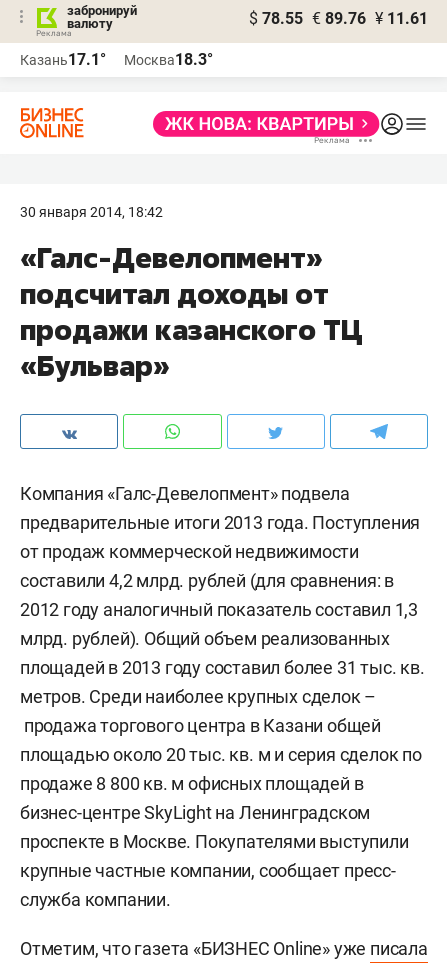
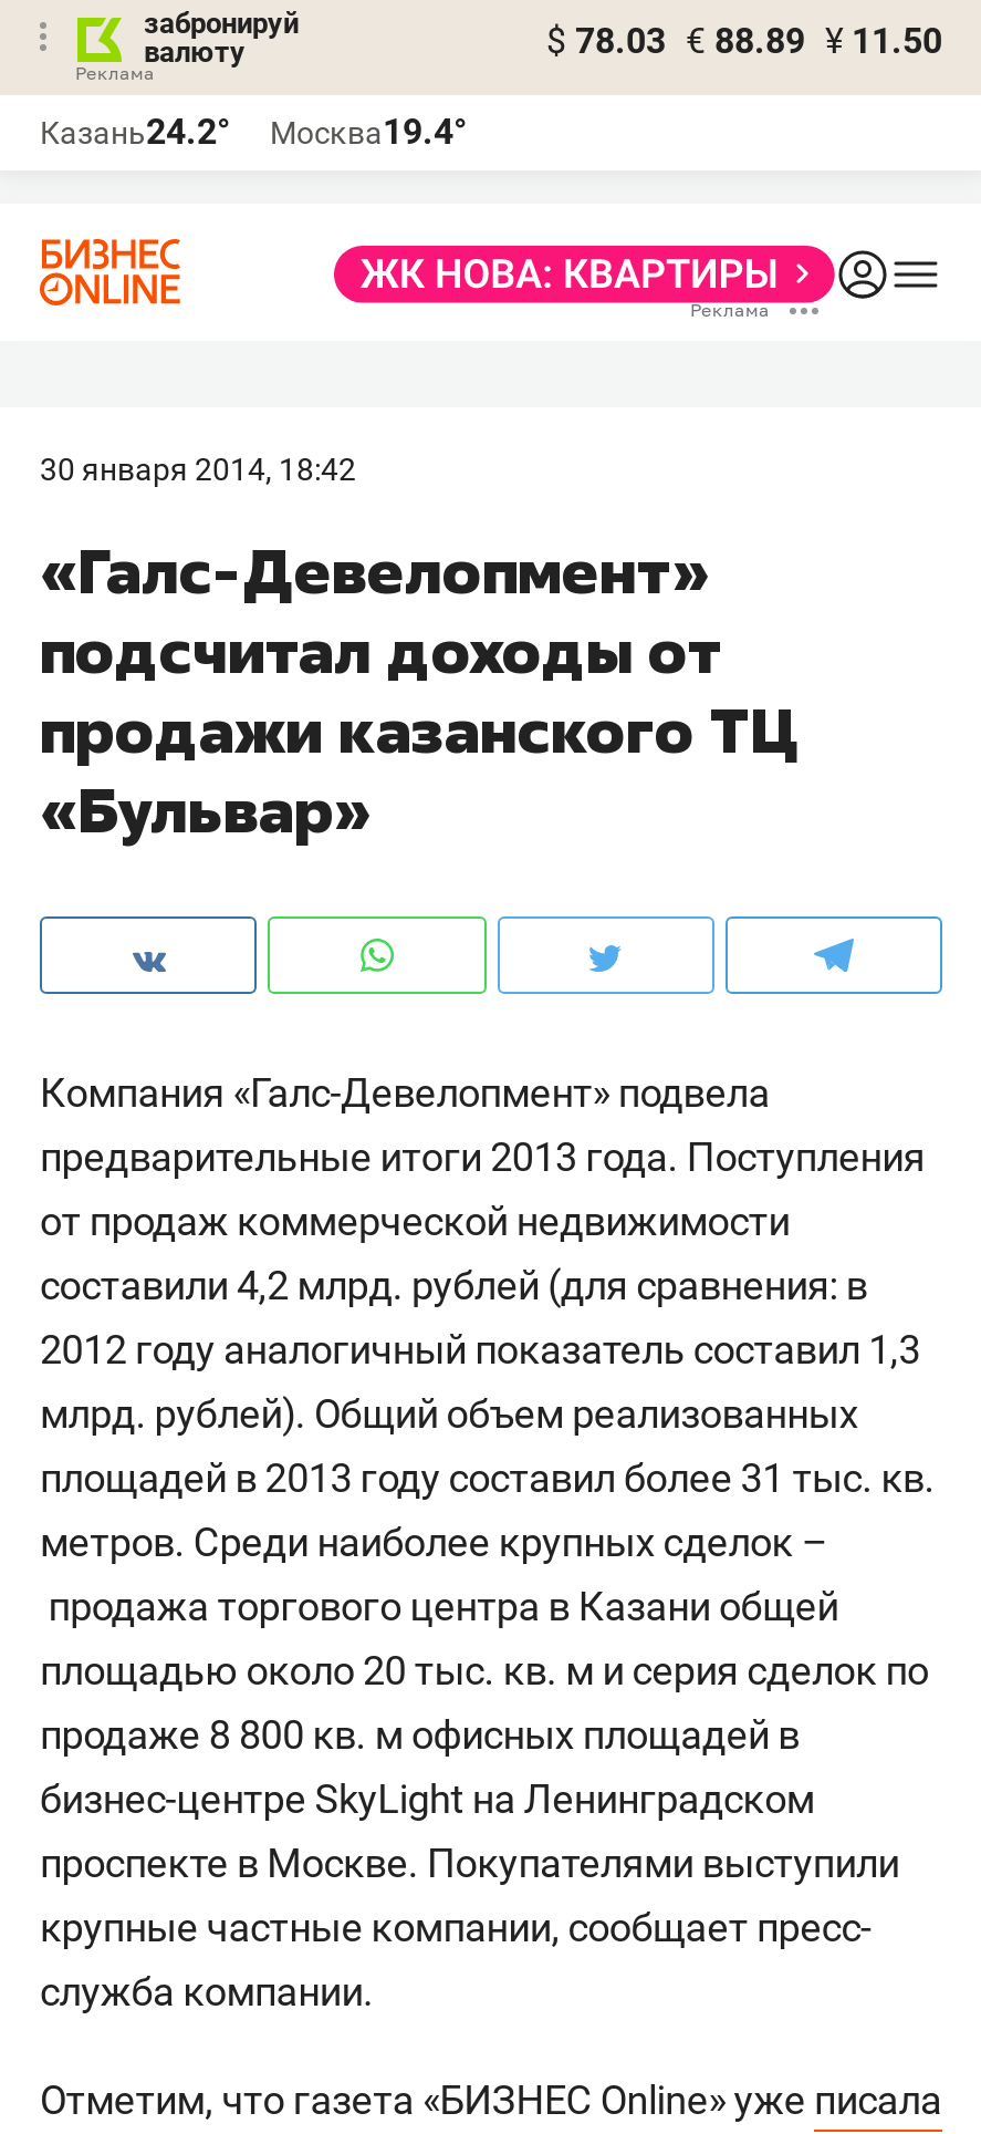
[249,9,428,28] $ 78.55 € 89.76 ¥ 11.61 -> [546,20,942,62] $ 78.03 € 88.89 ¥ 11.50
[20,50,106,69] Казань17.1° -> [40,111,230,153] Казань24.2°
[124,50,213,69] Москва18.3° -> [270,111,467,153] Москва19.4°

